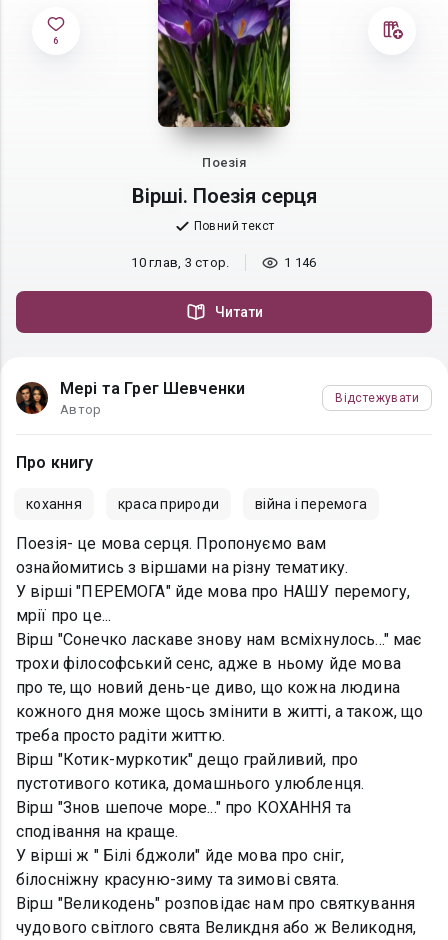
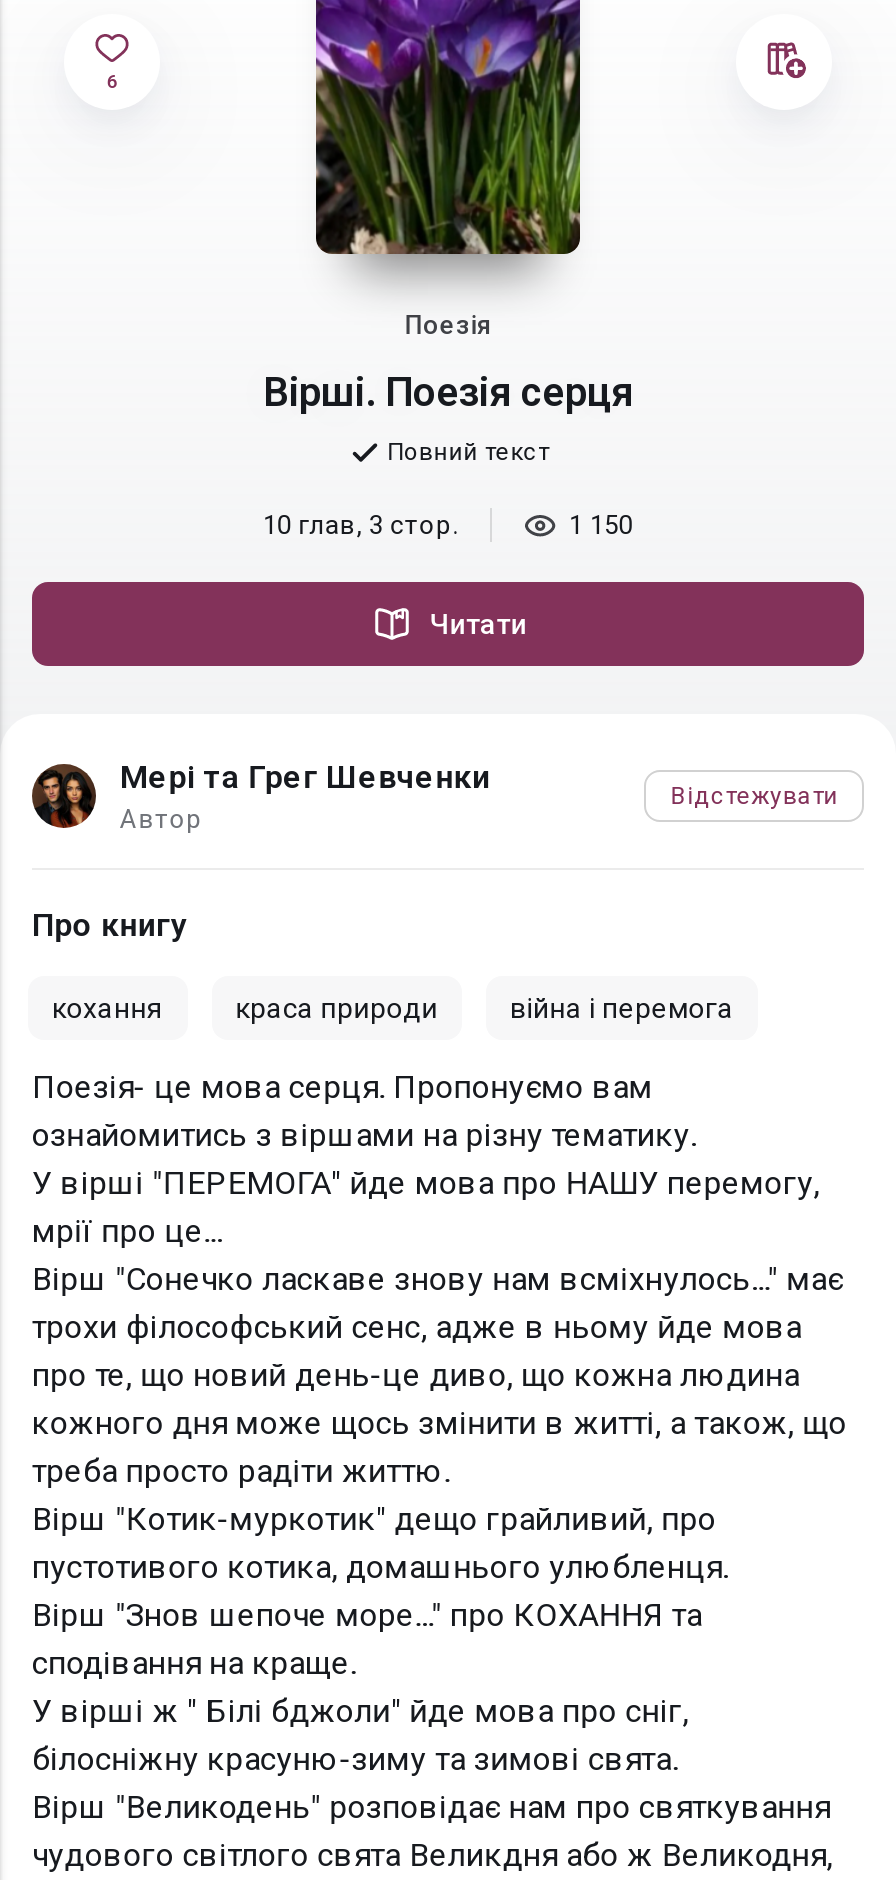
[284,255,317,270] 1 146 -> [569,510,633,540] 1 150

